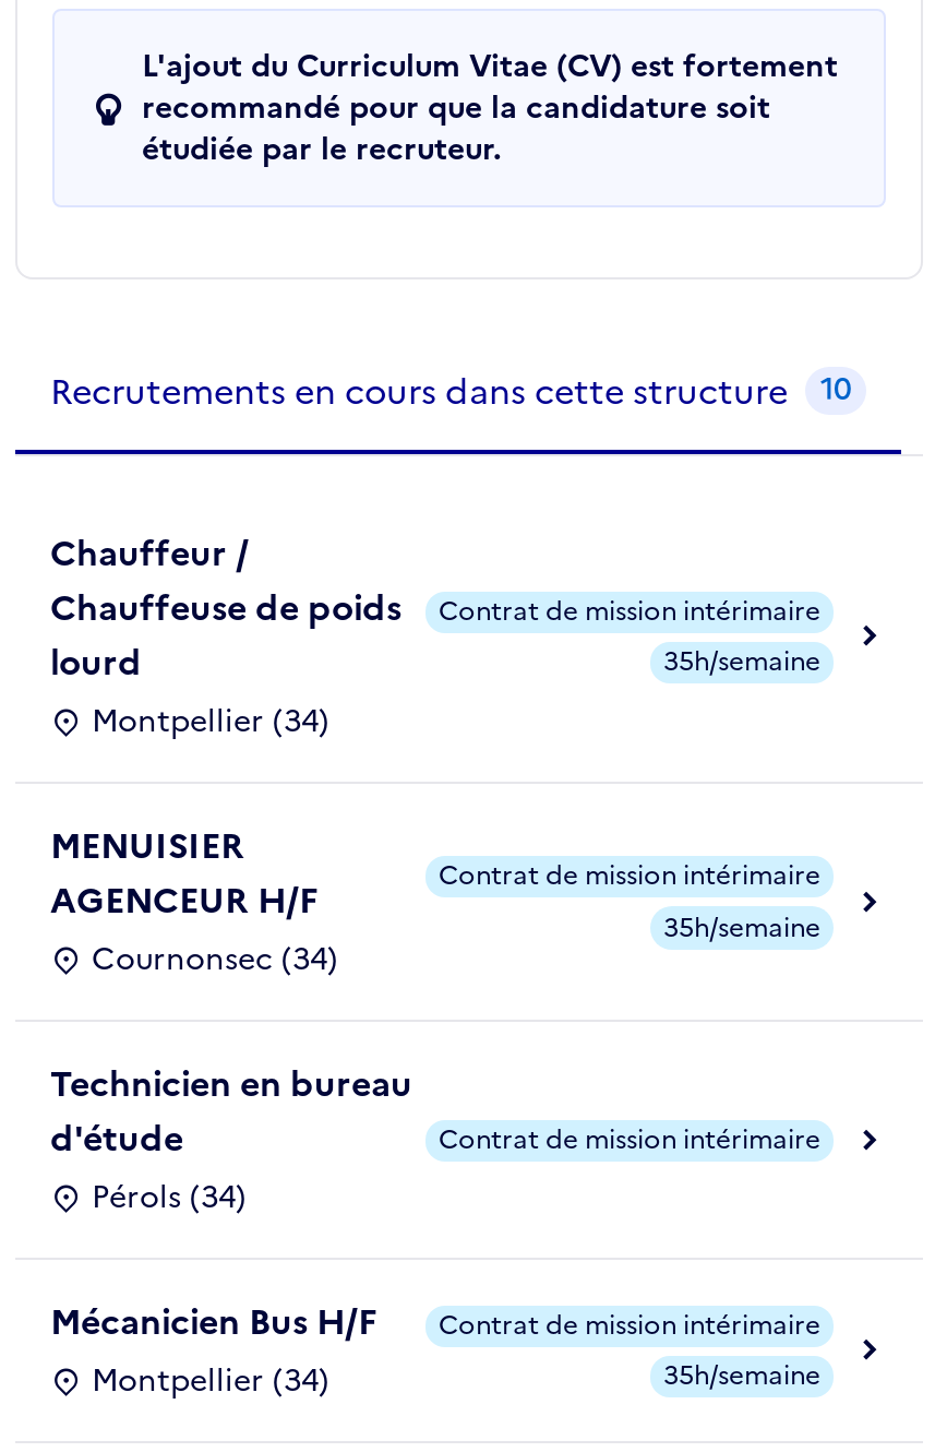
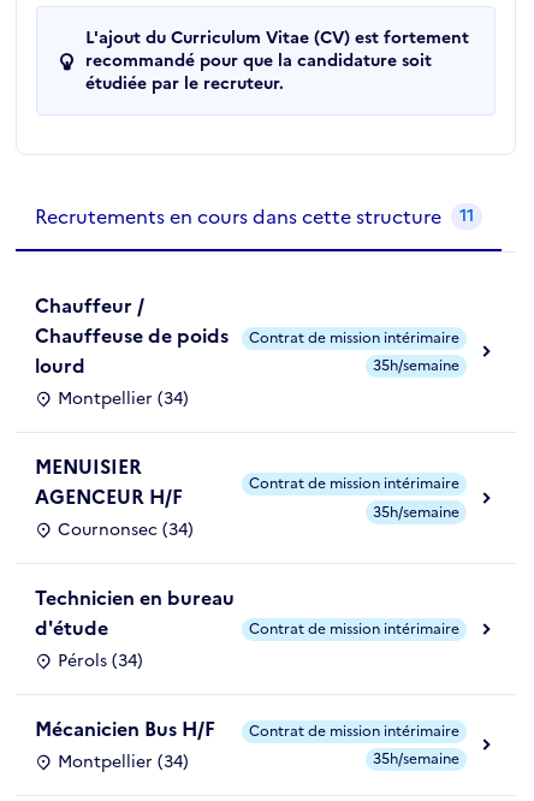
[820,367,851,413] 10 -> [459,203,474,229] 11

